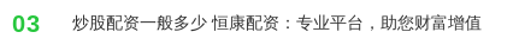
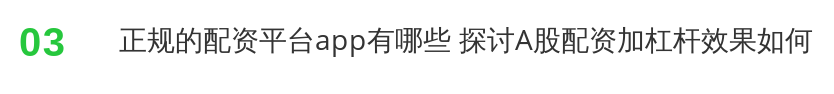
[72,10,482,33] 炒股配资一般多少 恒康配资：专业平台，助您财富增值 -> [119,19,813,57] 正规的配资平台app有哪些 探讨A股配资加杠杆效果如何

